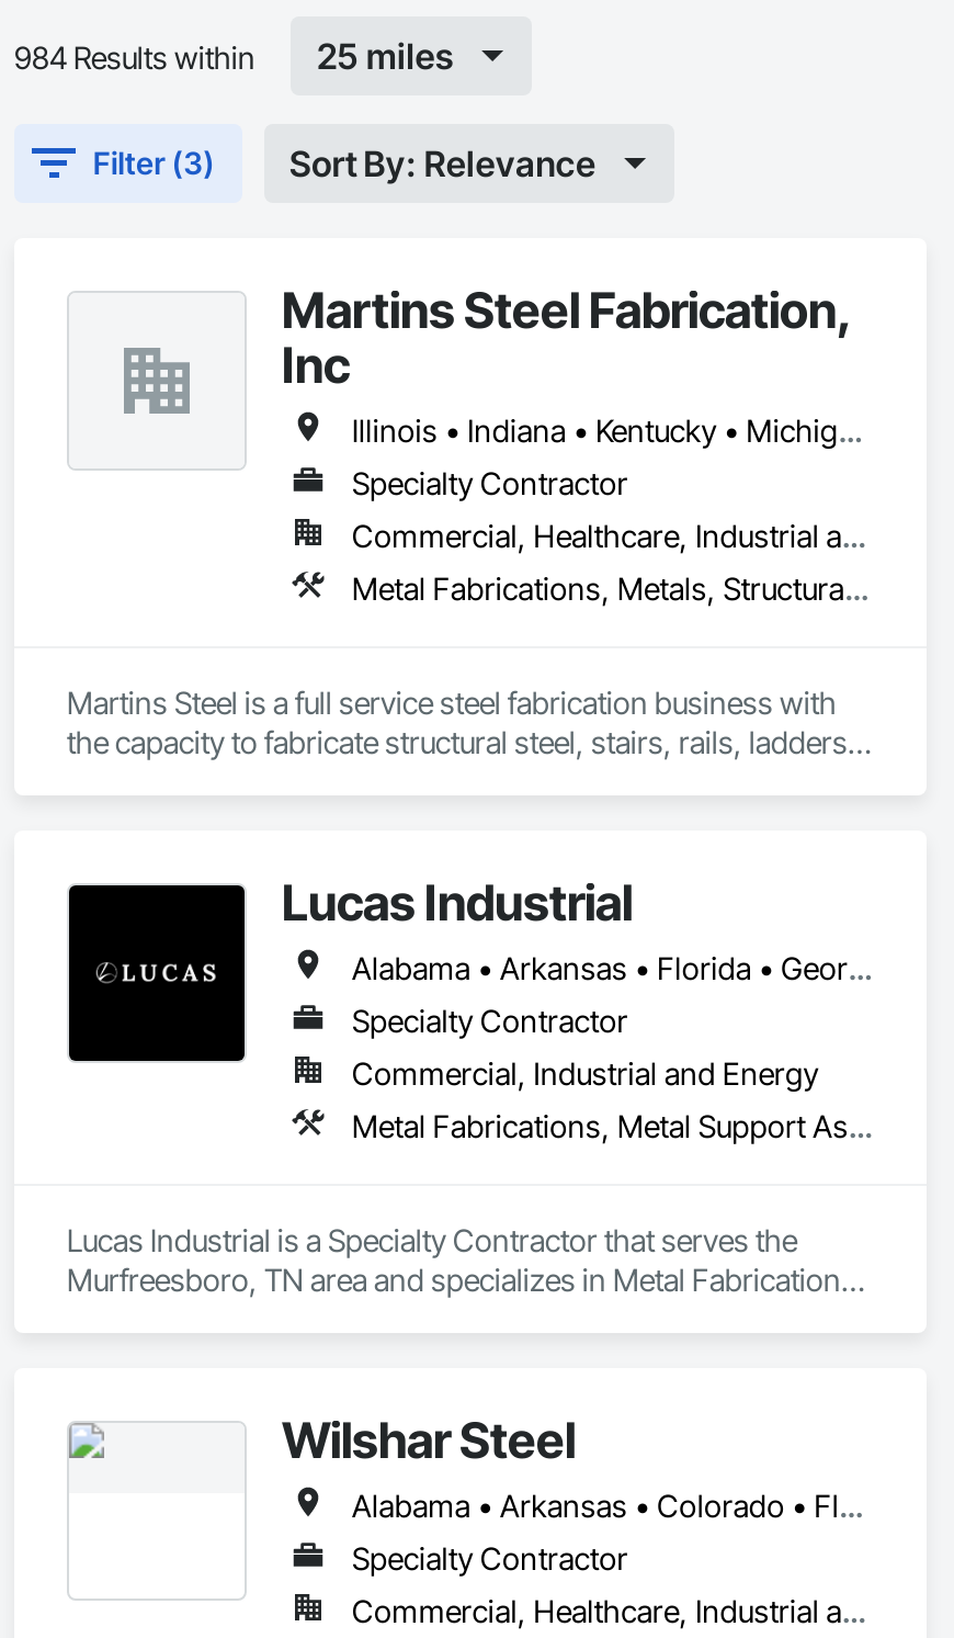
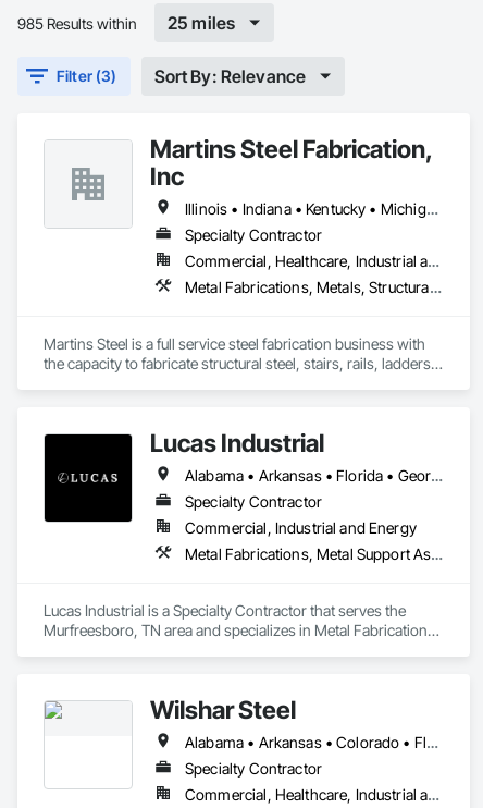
[14,37,255,75] 984 Results within -> [17,14,137,32] 985 Results within

